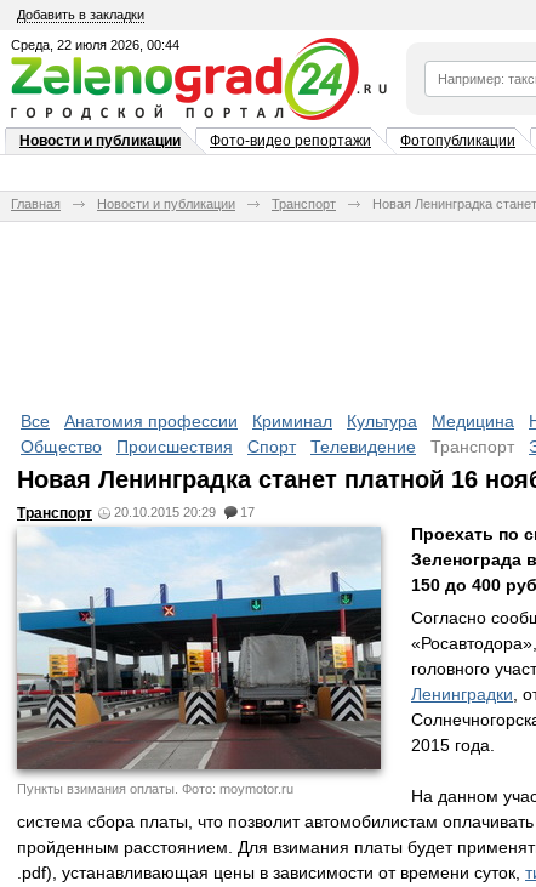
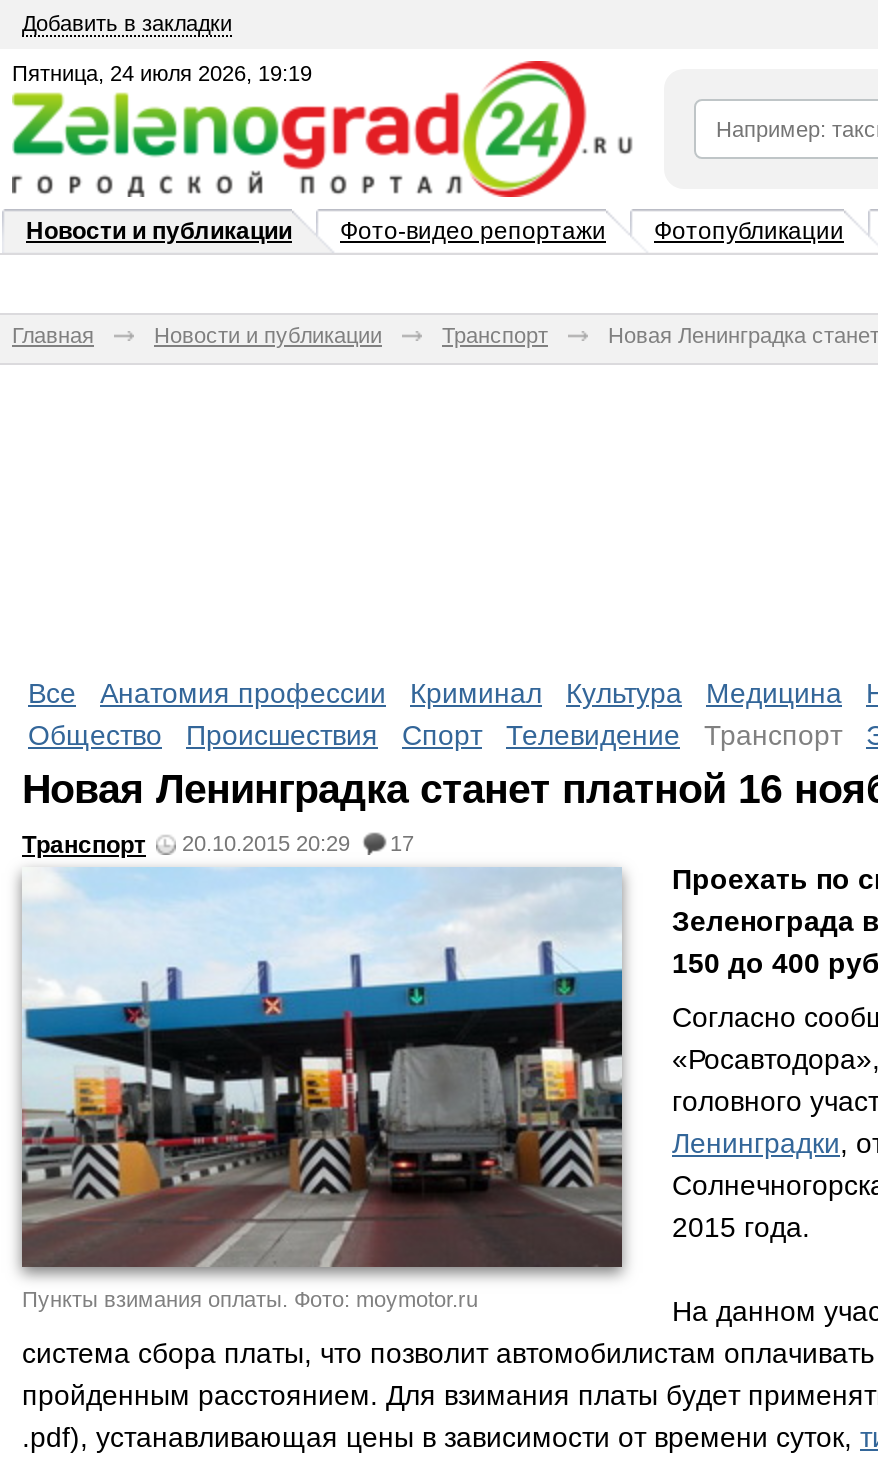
[11,38,179,52] Среда, 22 июля 2026, 00:44 -> [12,61,312,85] Пятница, 24 июля 2026, 19:19

